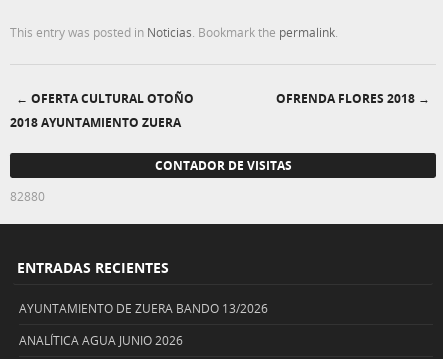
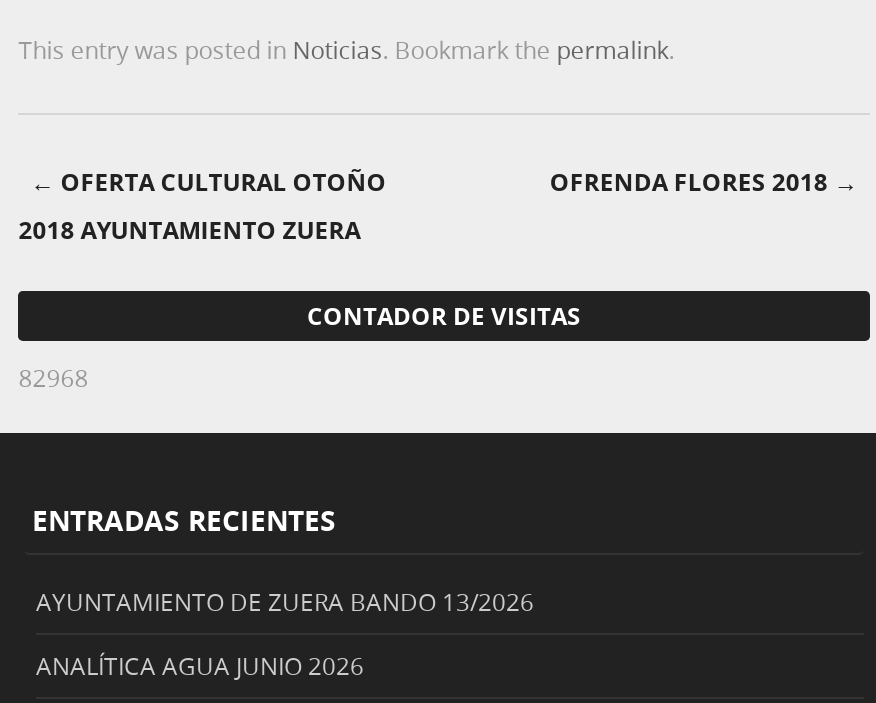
[10,188,45,204] 82880 -> [18,360,88,392] 82968

